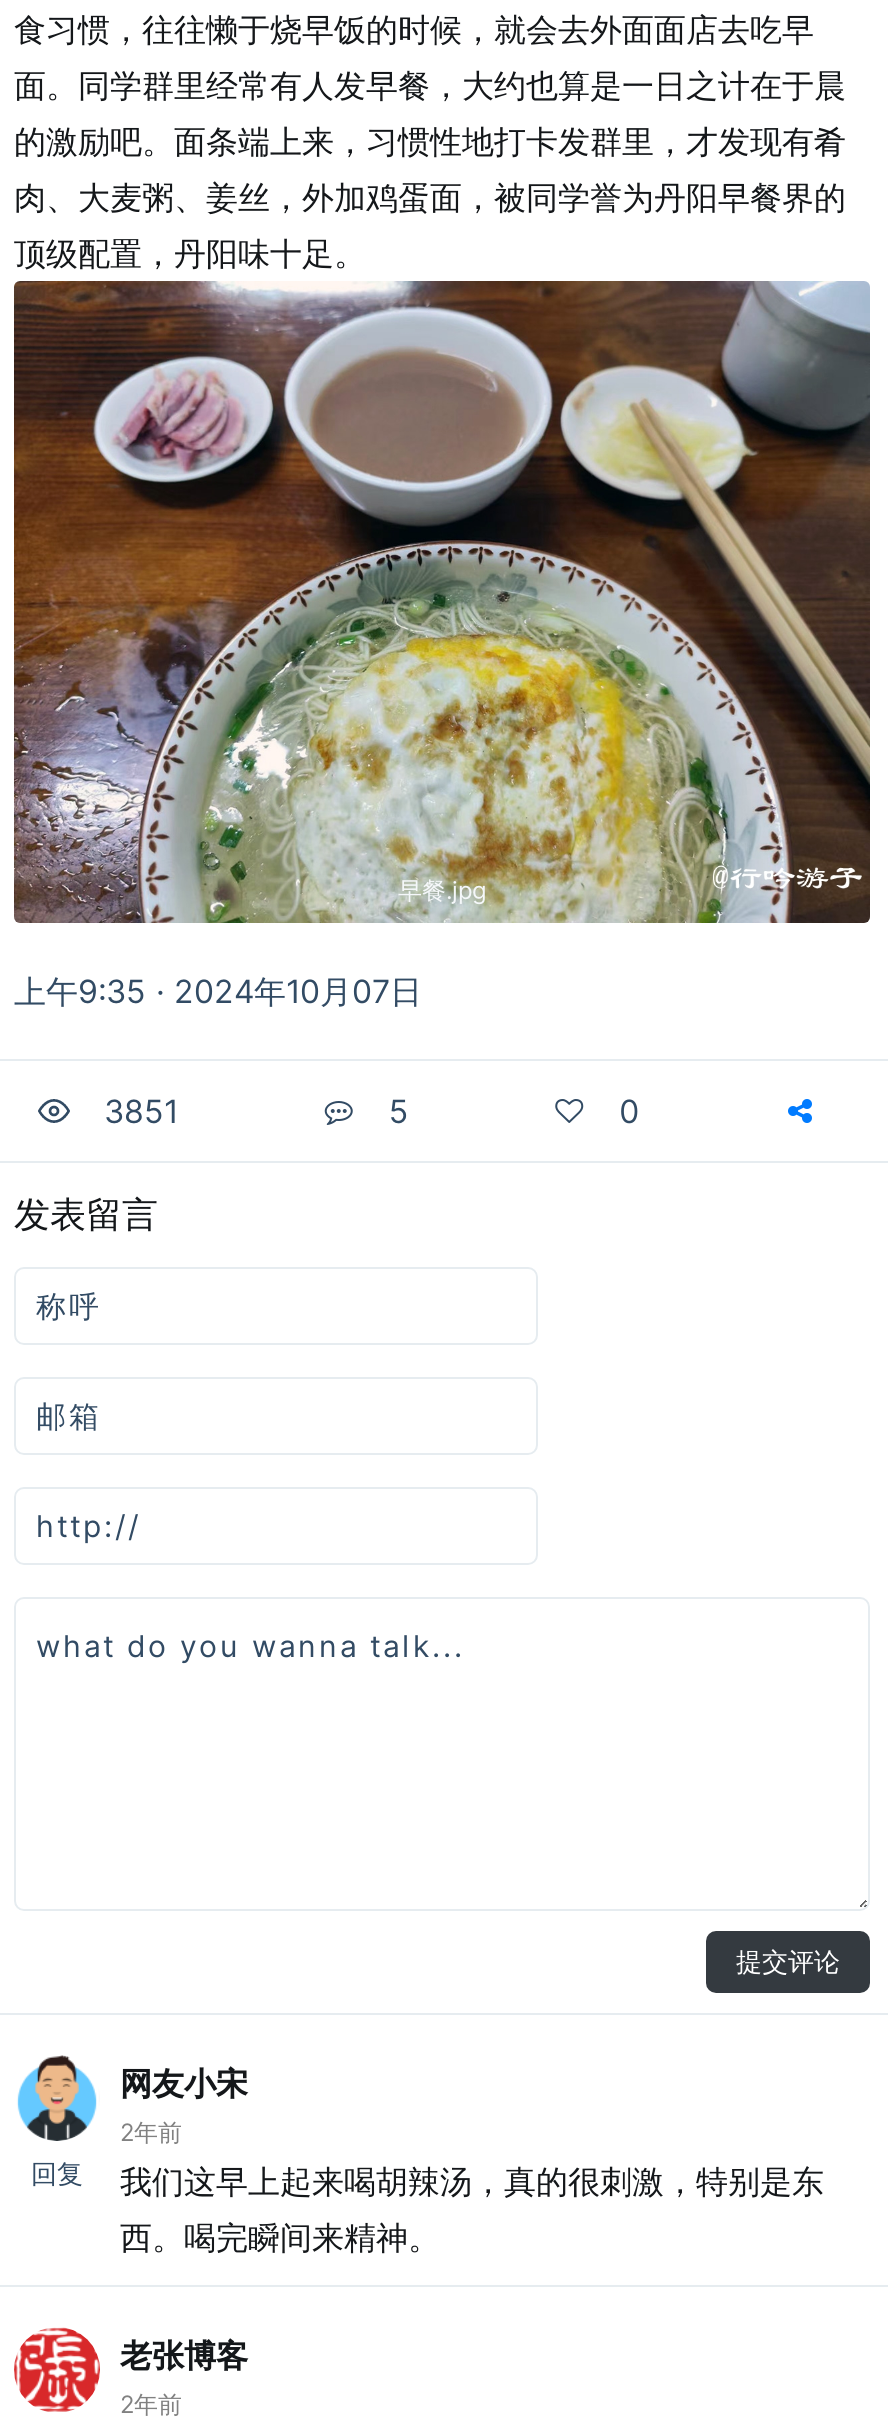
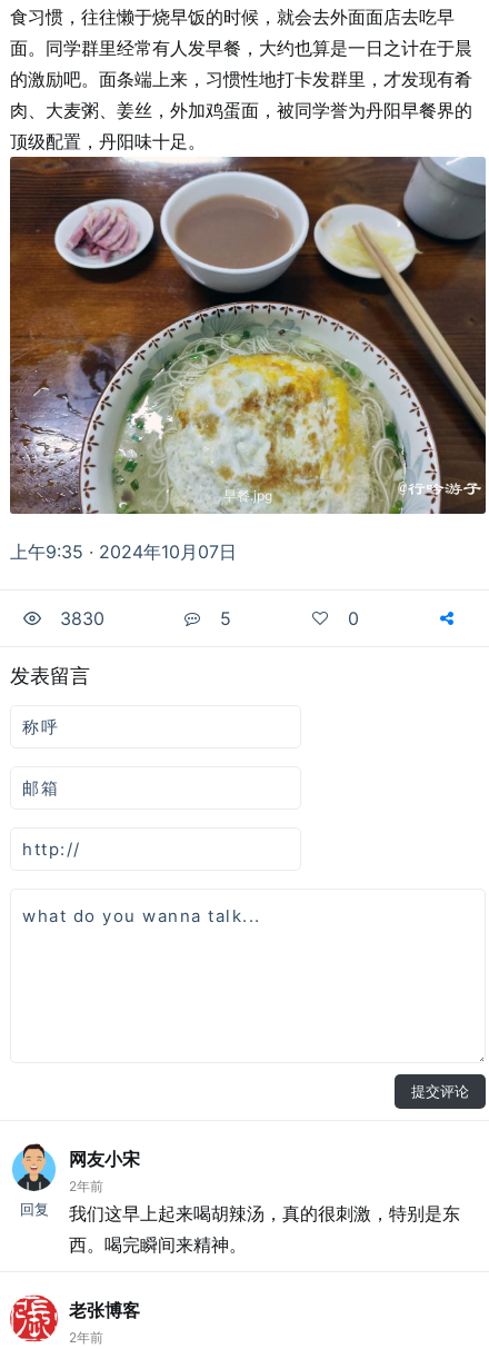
[104,1091,178,1131] 3851 -> [60,607,104,629] 3830

